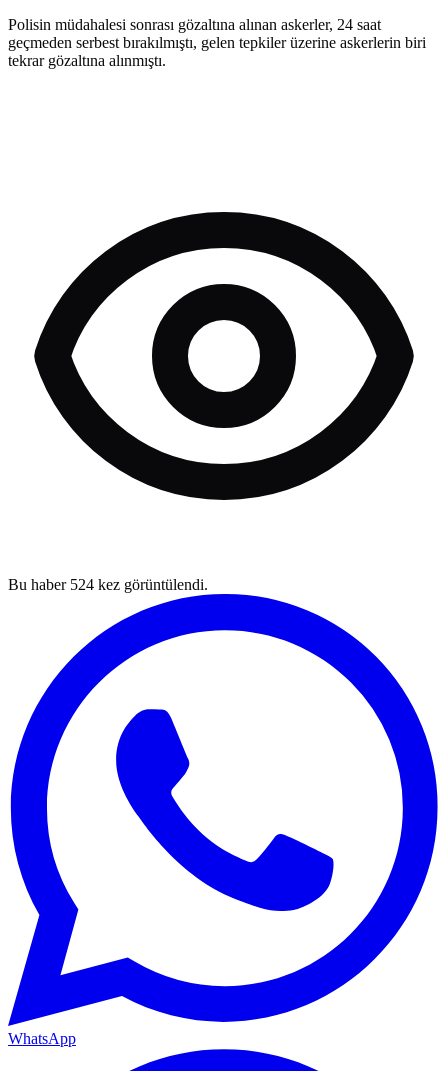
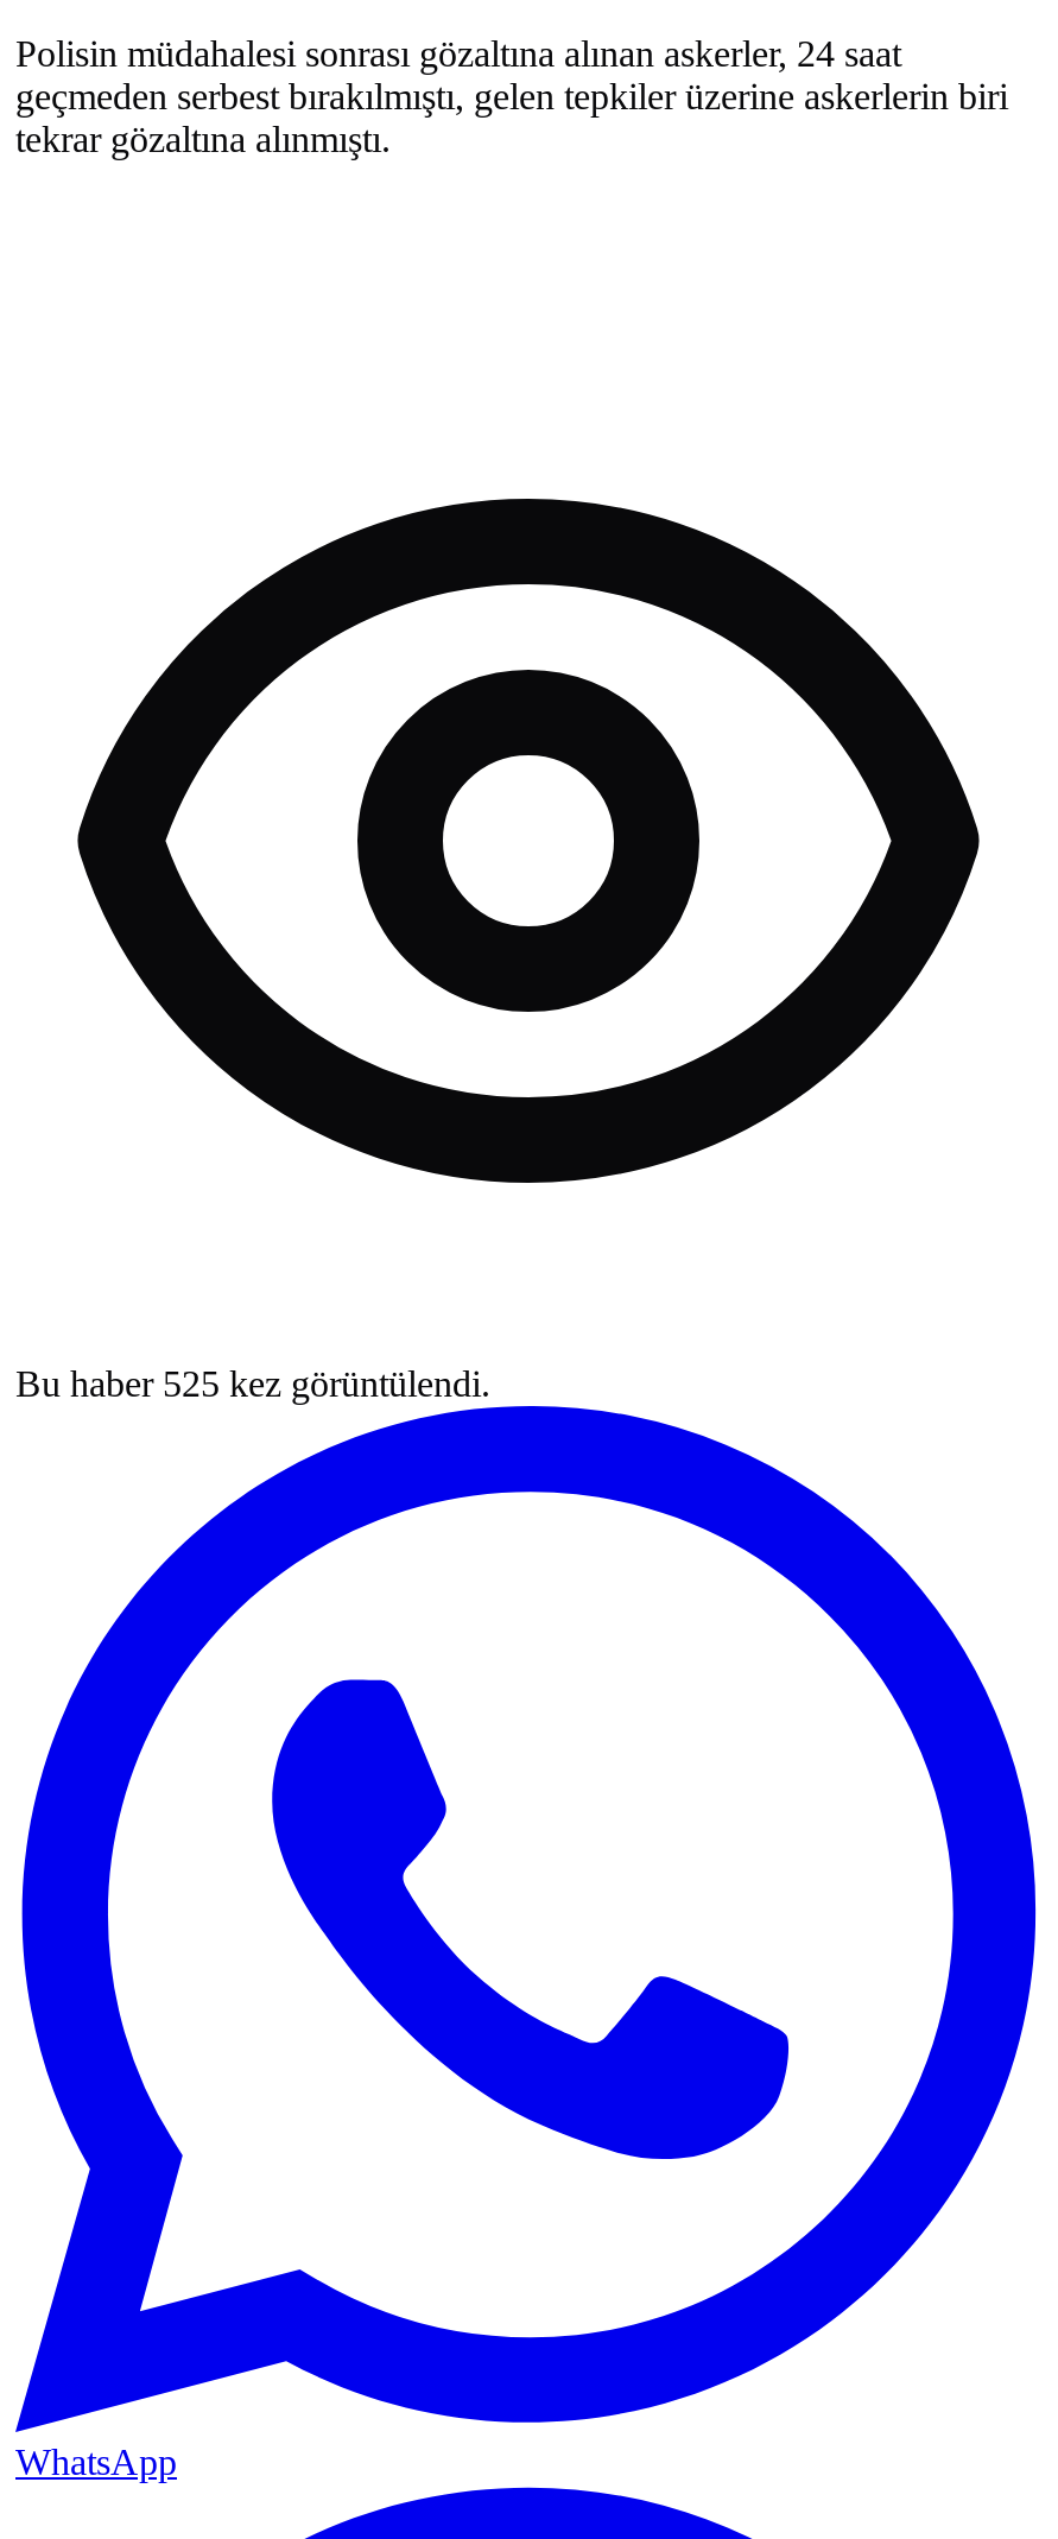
[8,576,208,593] Bu haber 524 kez görüntülendi. -> [15,1364,490,1404] Bu haber 525 kez görüntülendi.

